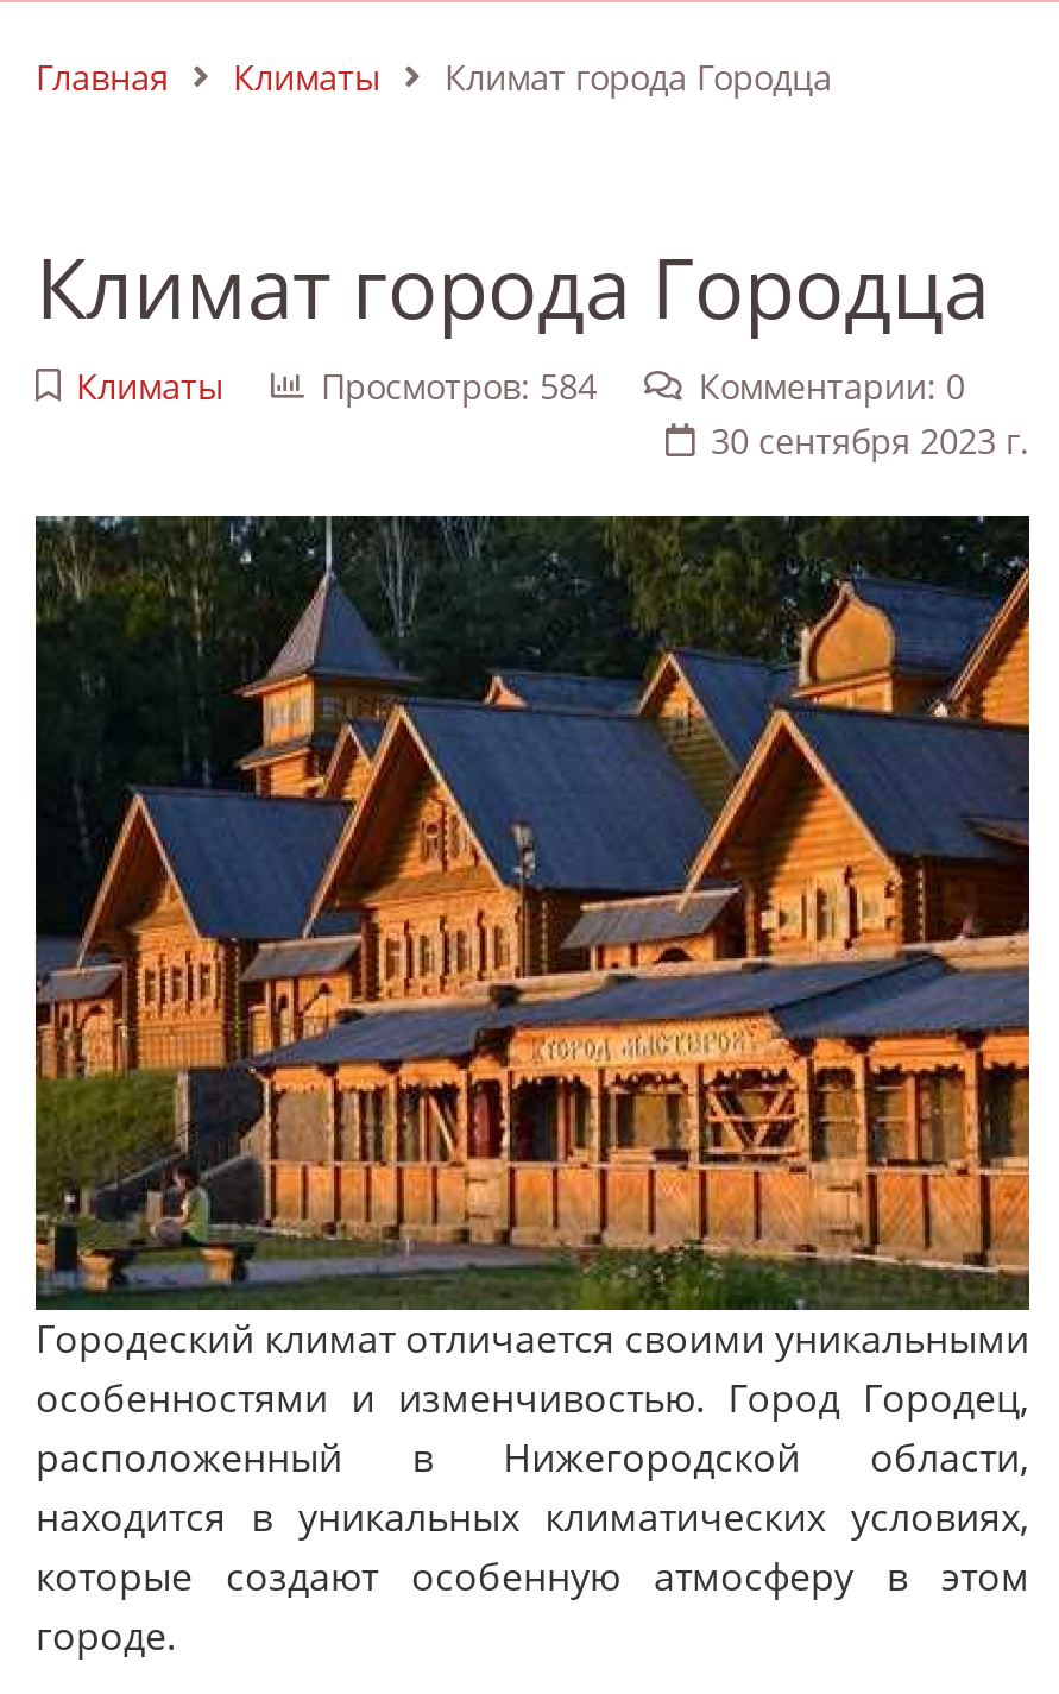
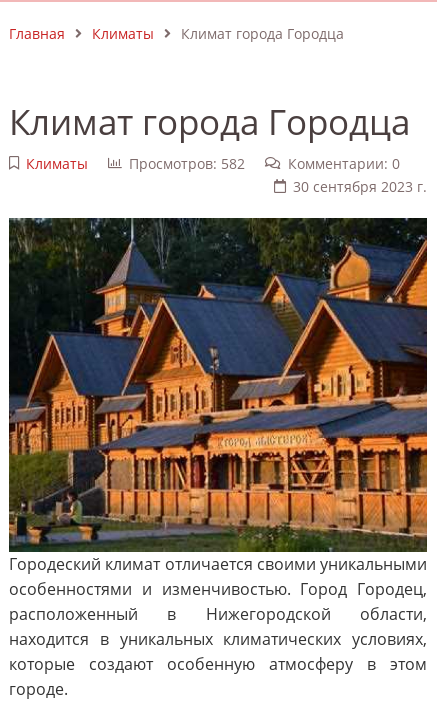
[321,364,596,409] Просмотров: 584 -> [129,154,245,173] Просмотров: 582

